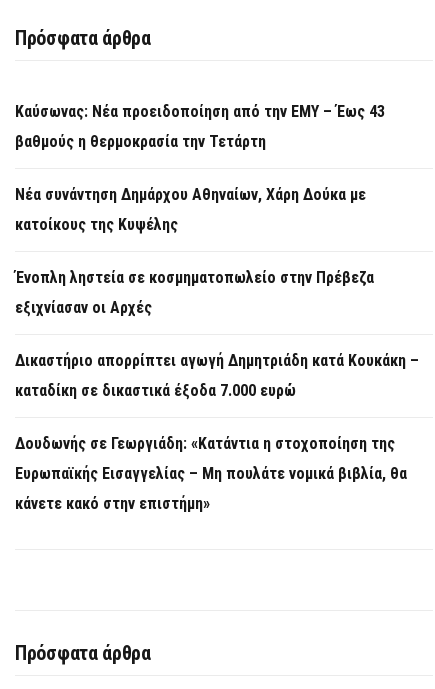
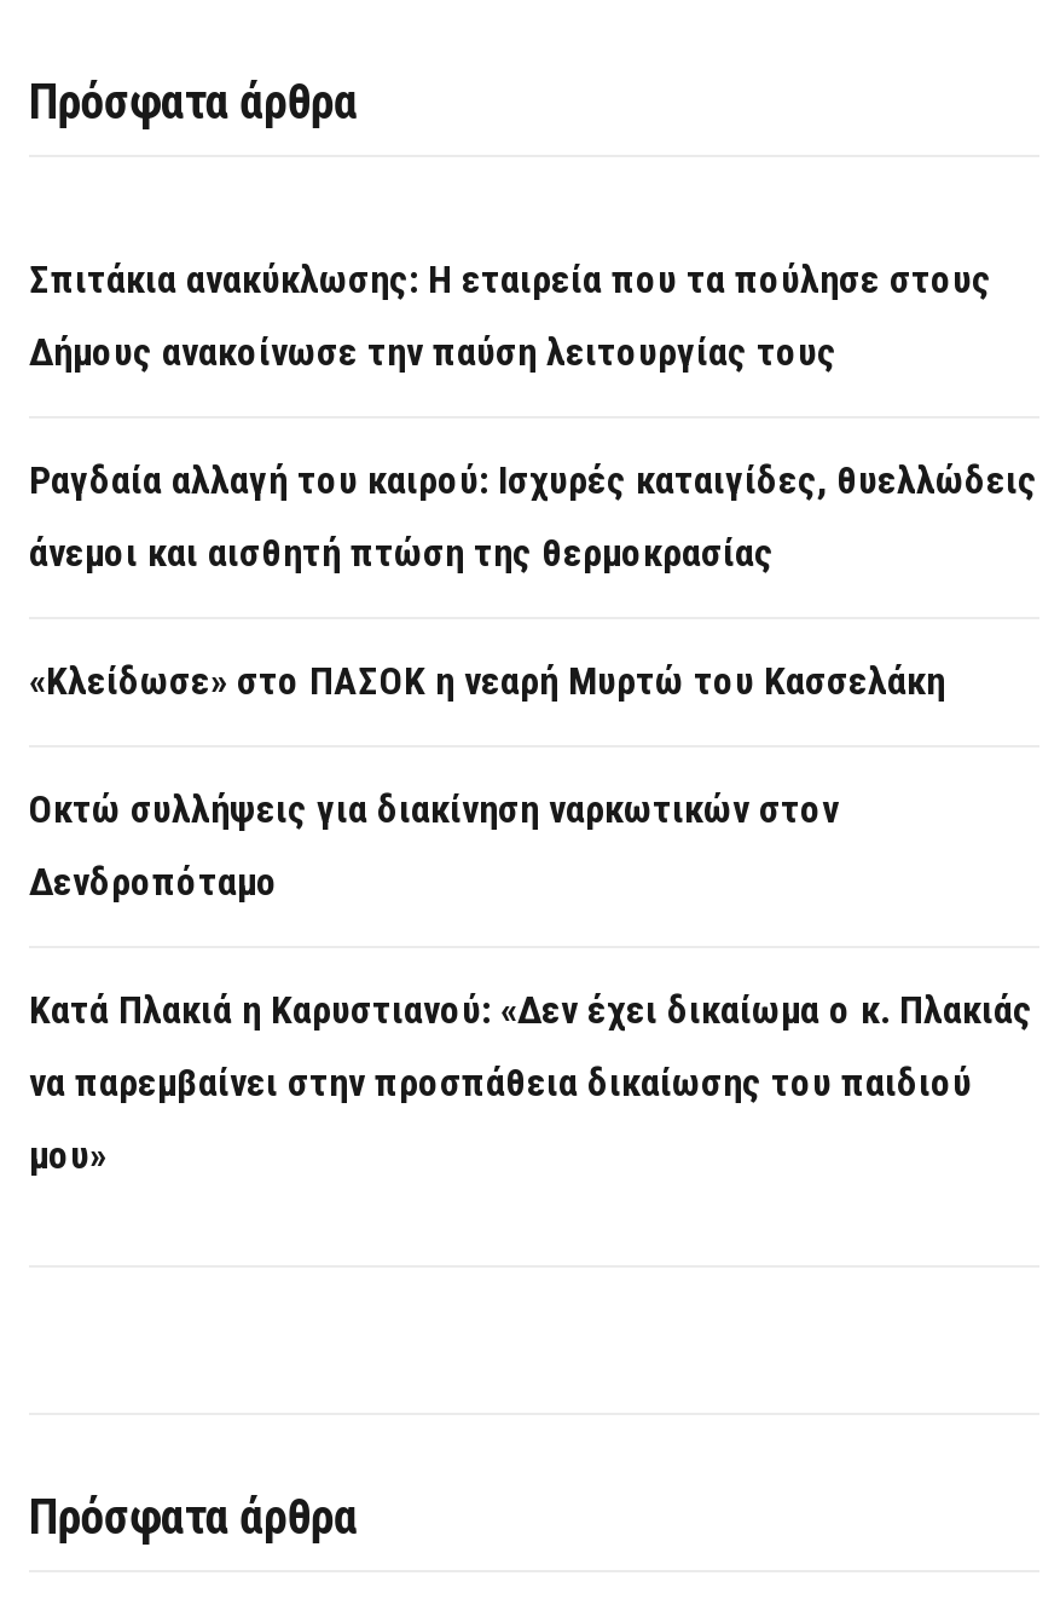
[15,102,419,513] Καύσωνας: Νέα προειδοποίηση από την ΕΜΥ – Έως 43 | βαθμούς η θερμοκρασία την Τετάρτη | Νέα συνάντηση Δημάρχου Αθηναίων, Χάρη Δούκα με | κατοίκους της Κυψέλης | Ένοπλη ληστεία σε κοσμηματοπωλείο στην Πρέβεζα | εξιχνίασαν οι Αρχές | Δικαστήριο απορρίπτει αγωγή Δημητριάδη κατά Κουκάκη – | καταδίκη σε δικαστικά έξοδα 7.000 ευρώ | Δουδωνής σε Γεωργιάδη: «Κατάντια η στοχοποίηση της | Ευρωπαϊκής Εισαγγελίας – Μη πουλάτε νομικά βιβλία, θα | κάνετε κακό στην επιστήμη» -> [29,258,1037,1180] Σπιτάκια ανακύκλωσης: Η εταιρεία που τα πούλησε στους | Δήμους ανακοίνωσε την παύση λειτουργίας τους | Ραγδαία αλλαγή του καιρού: Ισχυρές καταιγίδες, θυελλώδεις | άνεμοι και αισθητή πτώση της θερμοκρασίας | «Κλείδωσε» στο ΠΑΣΟΚ η νεαρή Μυρτώ του Κασσελάκη | Οκτώ συλλήψεις για διακίνηση ναρκωτικών στον | Δενδροπόταμο | Κατά Πλακιά η Καρυστιανού: «Δεν έχει δικαίωμα ο κ. Πλακιάς | να παρεμβαίνει στην προσπάθεια δικαίωσης του παιδιού | μου»

